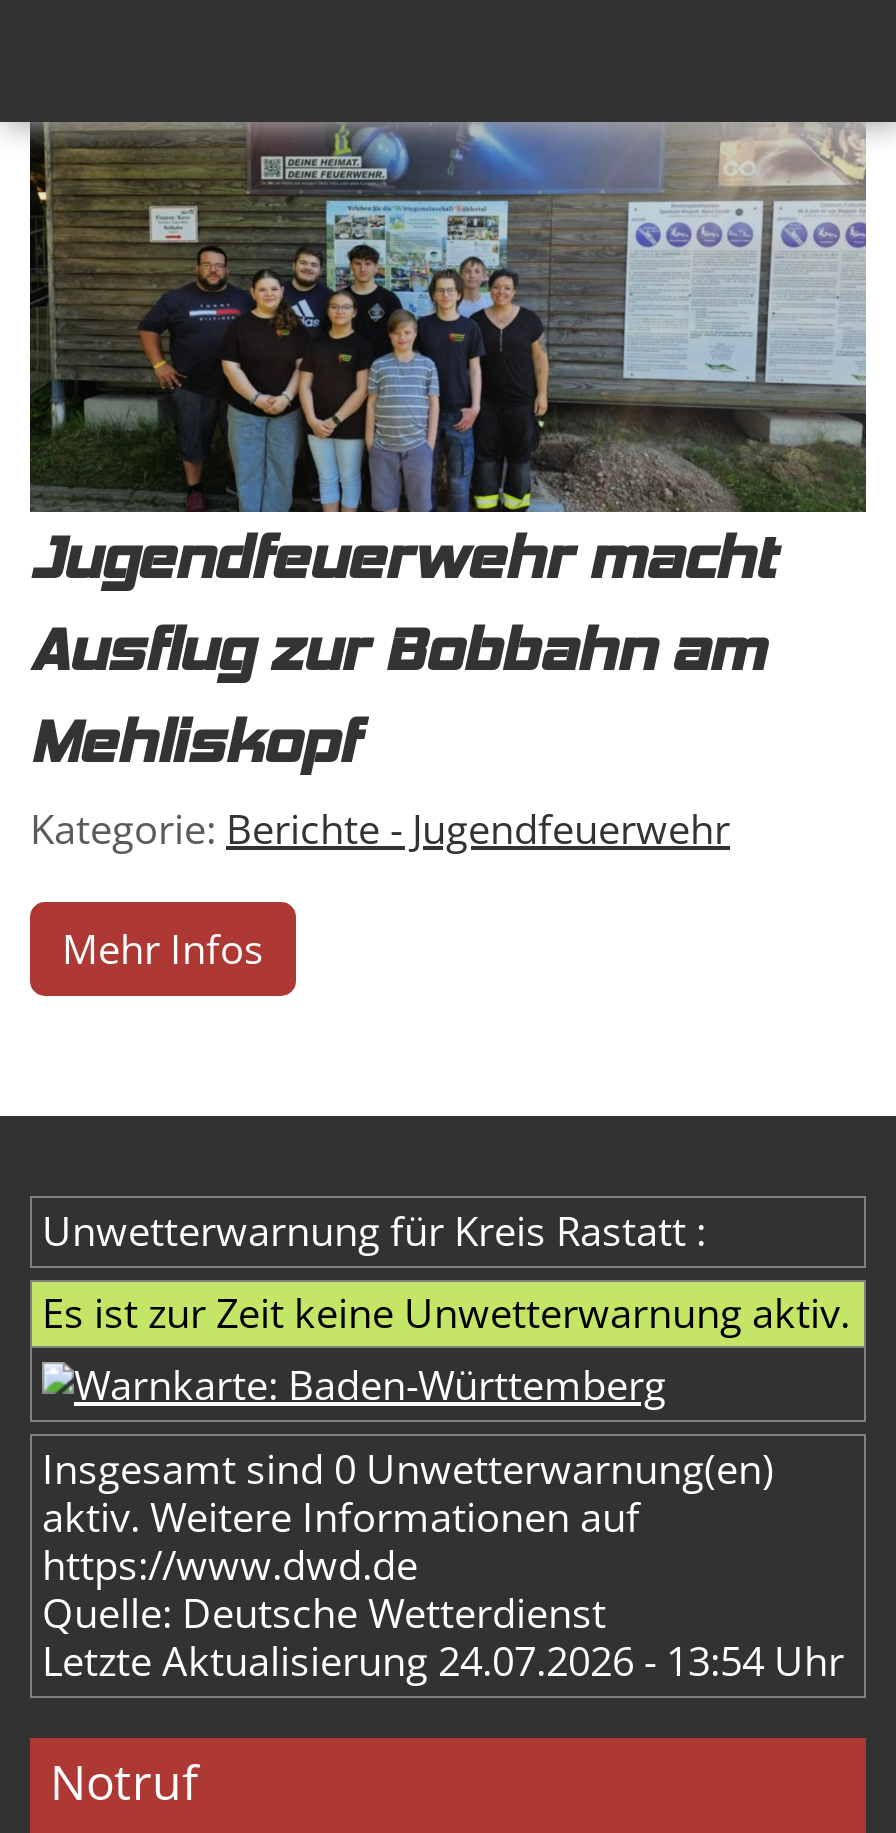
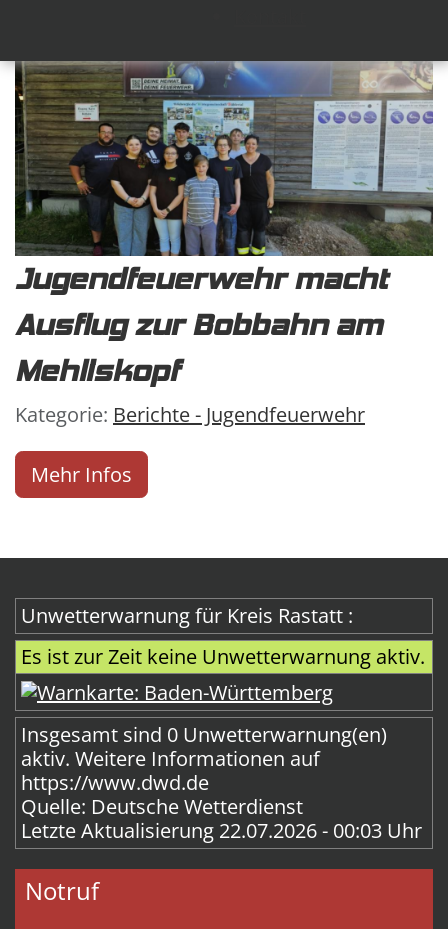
[42,1634,844,1688] Letzte Aktualisierung 24.07.2026 - 13:54 Uhr -> [21,817,422,844] Letzte Aktualisierung 22.07.2026 - 00:03 Uhr

